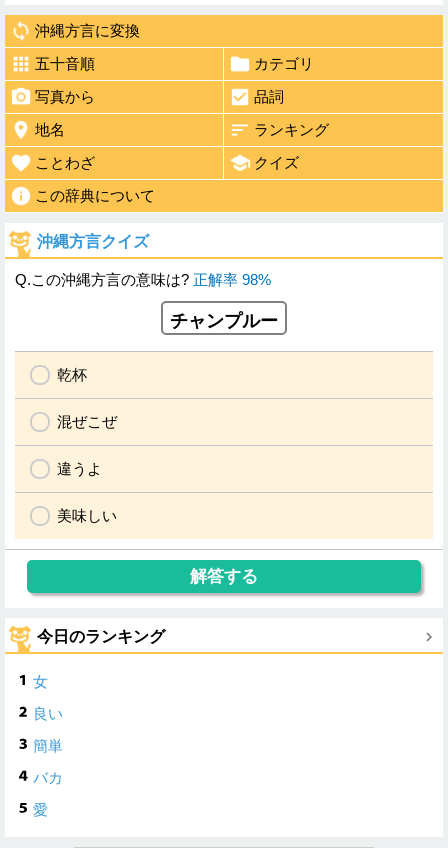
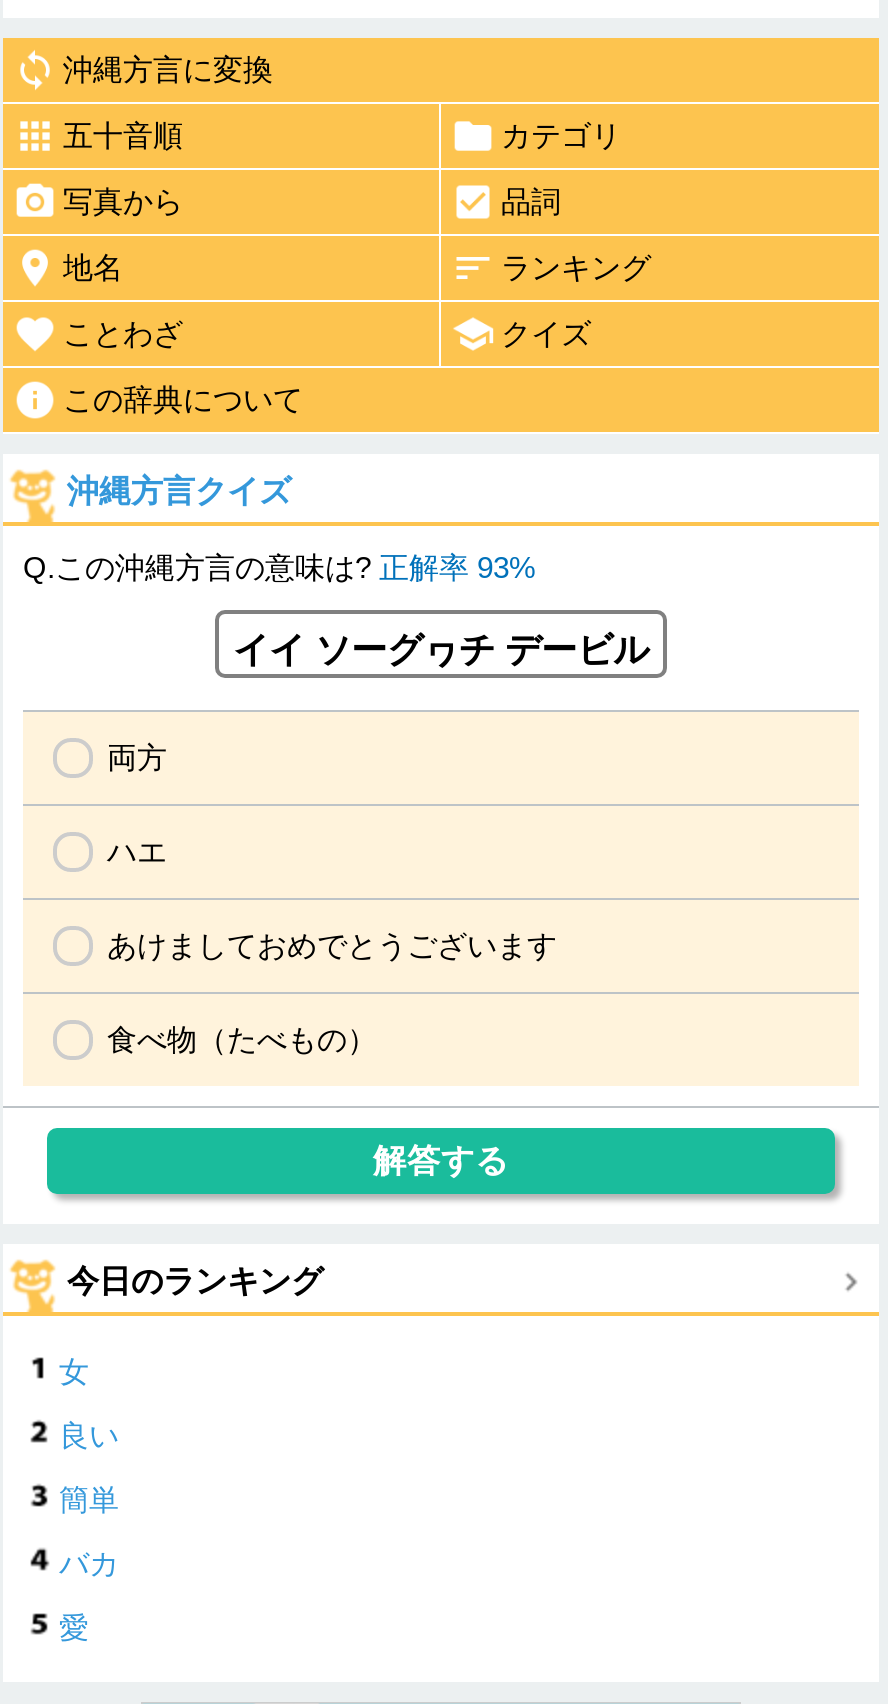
[15,270,271,287] Q.この沖縄方言の意味は?正解率 98% -> [23,549,535,583] Q.この沖縄方言の意味は?正解率 93%
[170,309,278,330] チャンプルー -> [233,627,649,669] イイ ソーグヮチ デービル
[57,365,87,382] 乾杯 -> [107,739,167,773] 両方
[57,412,117,429] 混ぜこぜ -> [107,833,167,867] ハエ
[57,459,102,476] 違うよ -> [107,927,557,961] あけましておめでとうございます
[57,506,117,523] 美味しい -> [107,1021,377,1055] 食べ物（たべもの）

